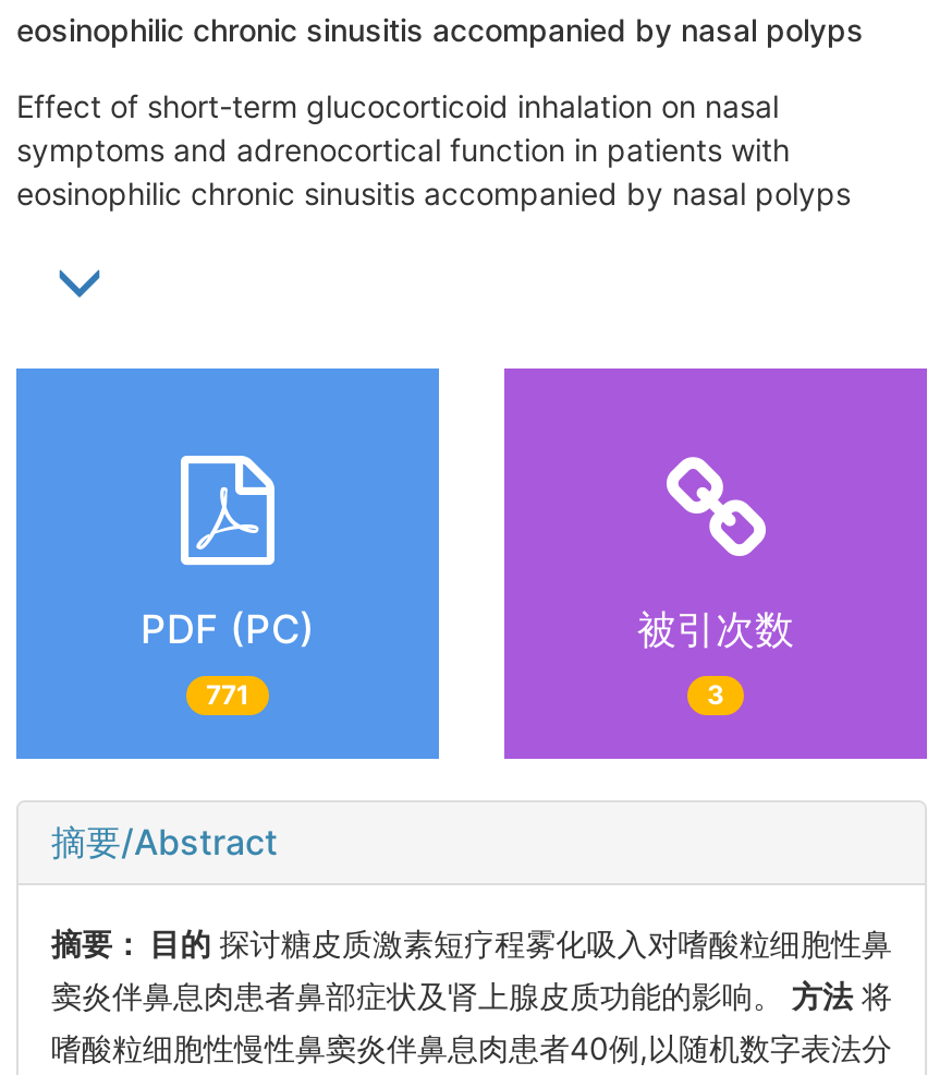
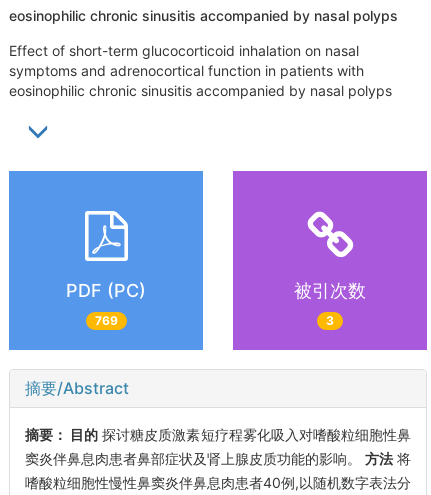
[206,679,249,711] 771 -> [94,313,117,328] 769

